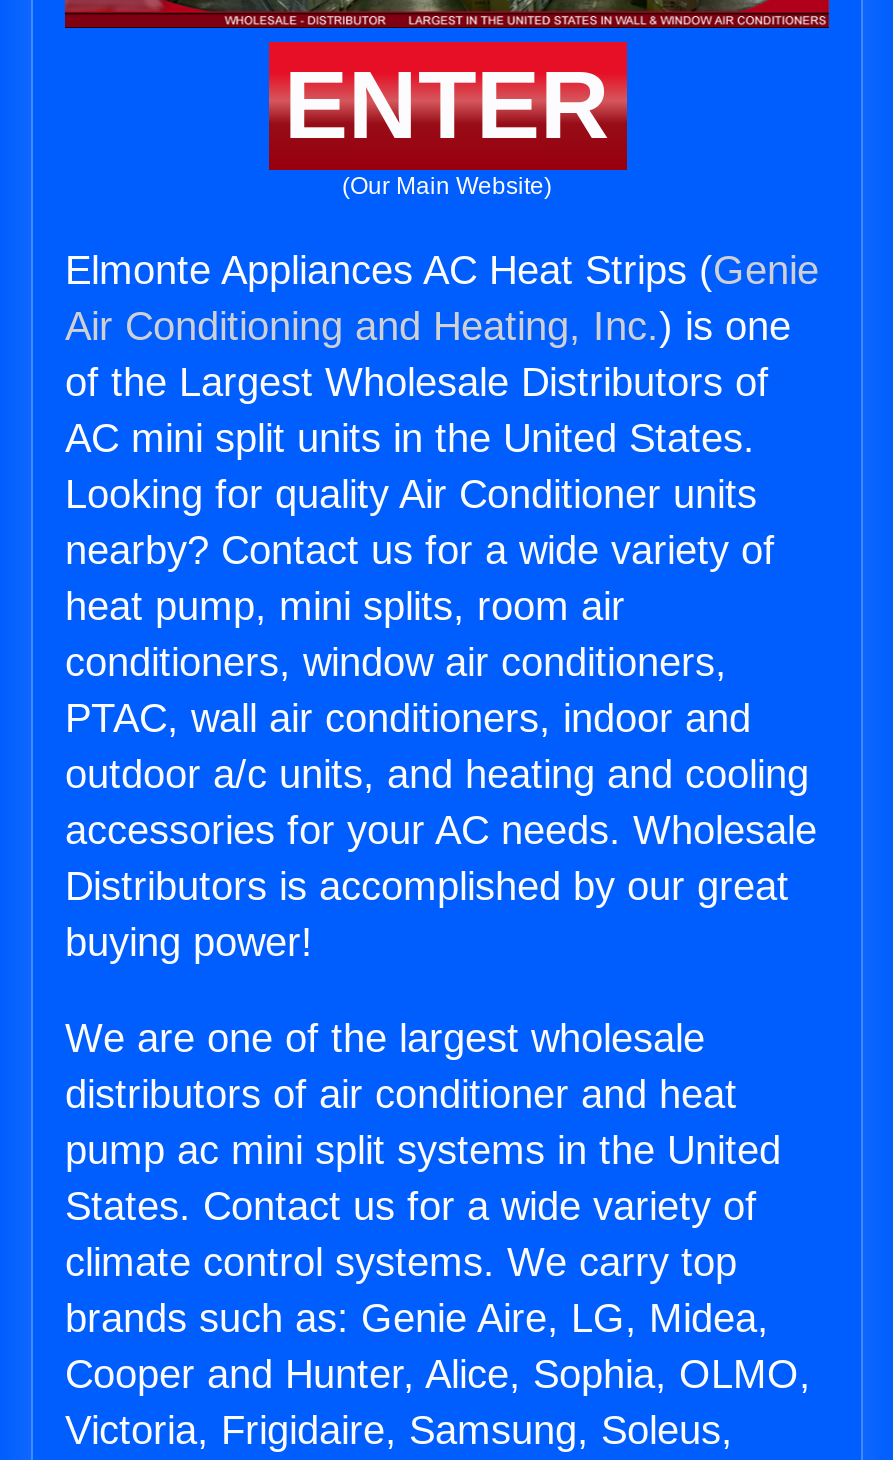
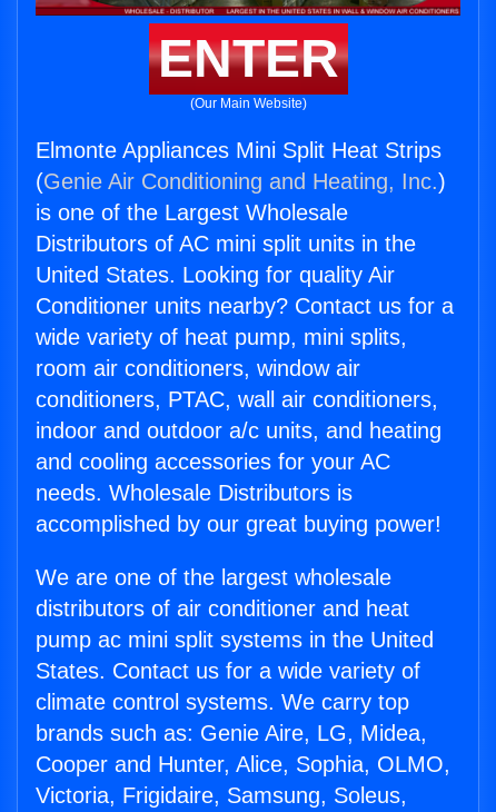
[65,248,819,964] Elmonte Appliances AC Heat Strips (Genie | Air Conditioning and Heating, Inc.) is one | of the Largest Wholesale Distributors of | AC mini split units in the United States. | Looking for quality Air Conditioner units | nearby? Contact us for a wide variety of | heat pump, mini splits, room air | conditioners, window air conditioners, | PTAC, wall air conditioners, indoor and | outdoor a/c units, and heating and cooling | accessories for your AC needs. Wholesale | Distributors is accomplished by our great | buying power! -> [36,138,454,536] Elmonte Appliances Mini Split Heat Strips | (Genie Air Conditioning and Heating, Inc.) | is one of the Largest Wholesale | Distributors of AC mini split units in the | United States. Looking for quality Air | Conditioner units nearby? Contact us for a | wide variety of heat pump, mini splits, | room air conditioners, window air | conditioners, PTAC, wall air conditioners, | indoor and outdoor a/c units, and heating | and cooling accessories for your AC | needs. Wholesale Distributors is | accomplished by our great buying power!

